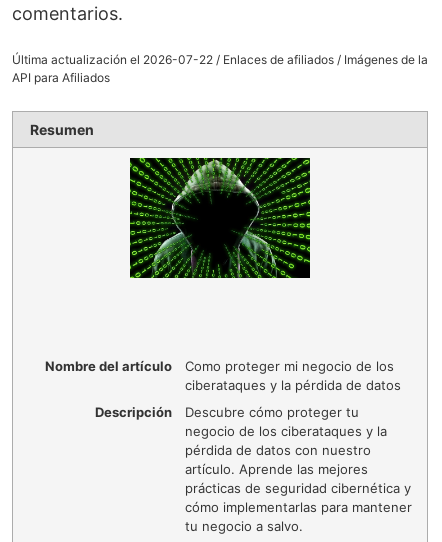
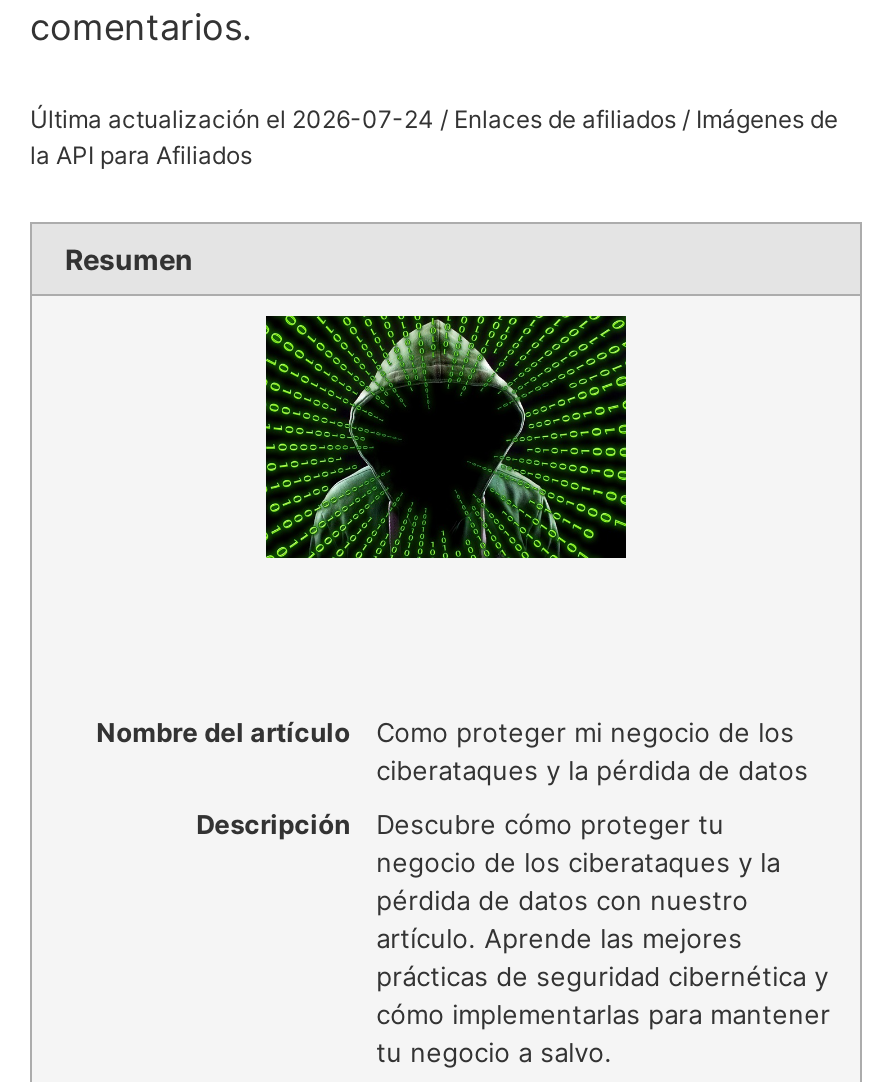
[12,52,428,85] Última actualización el 2026-07-22 / Enlaces de afiliados / Imágenes de la | API para Afiliados -> [30,105,838,171] Última actualización el 2026-07-24 / Enlaces de afiliados / Imágenes de | la API para Afiliados

